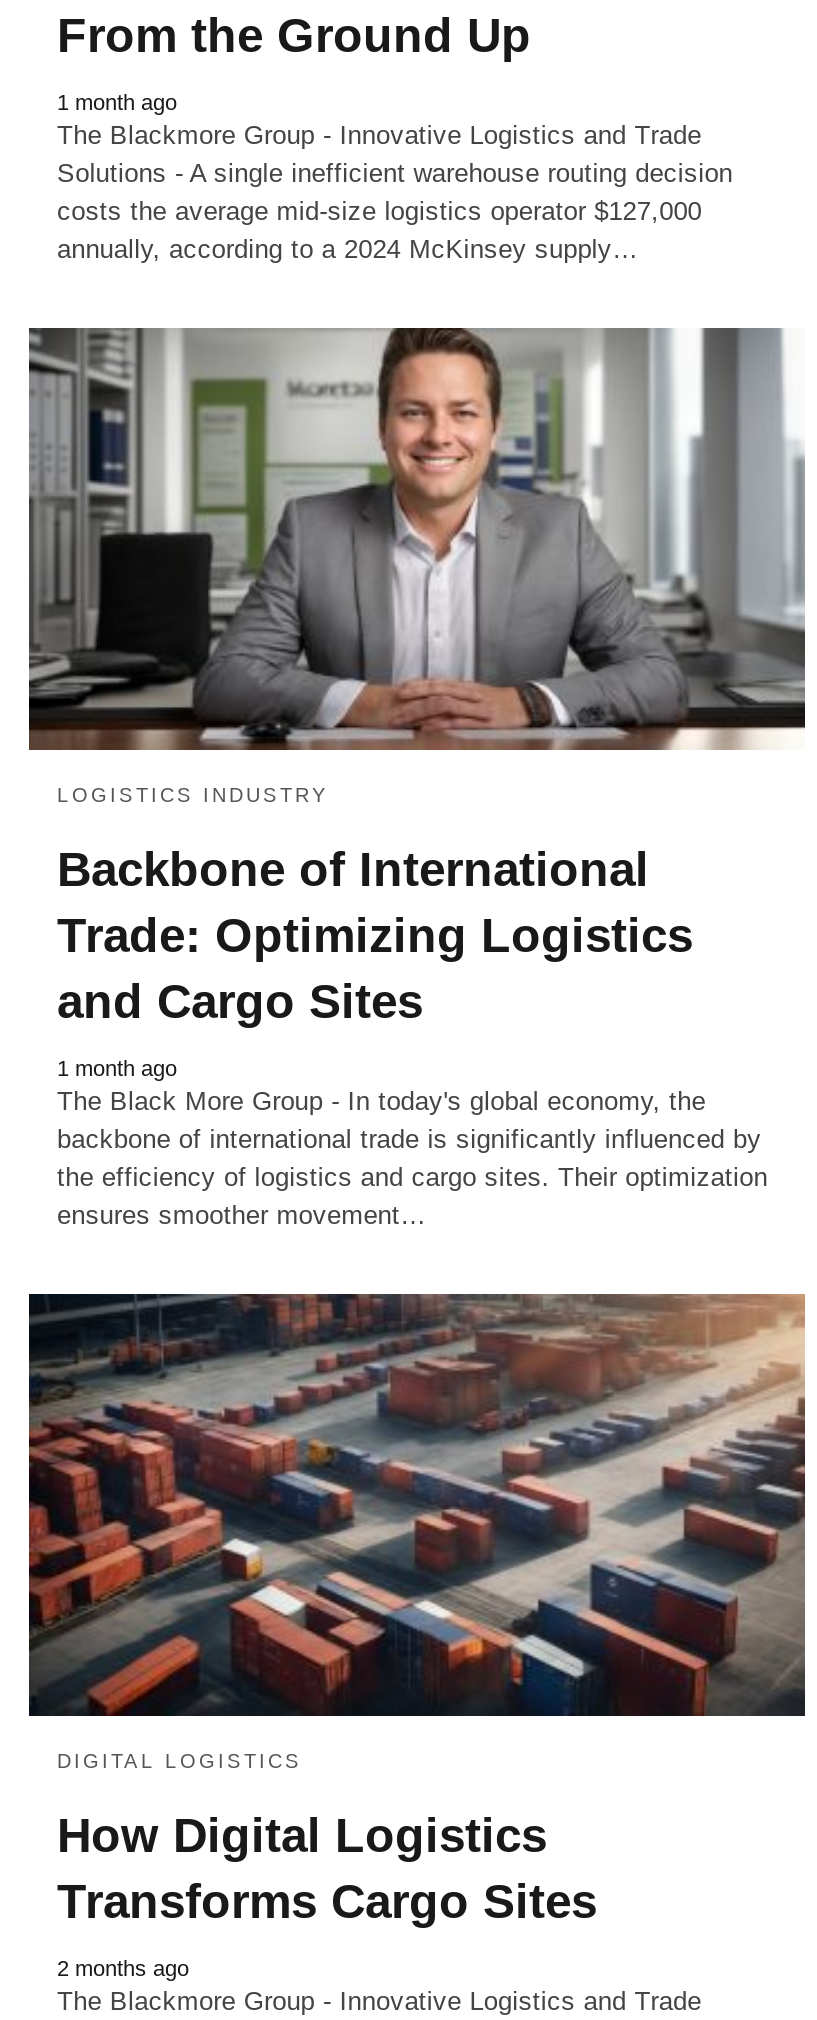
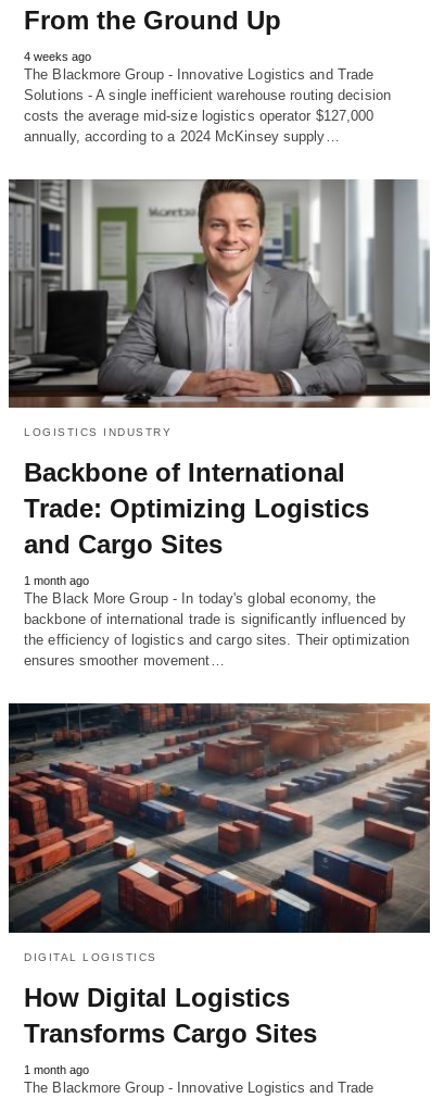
[57,91,177,115] 1 month ago -> [24,49,91,63] 4 weeks ago
[57,1956,189,1980] 2 months ago -> [24,1063,89,1076] 1 month ago

